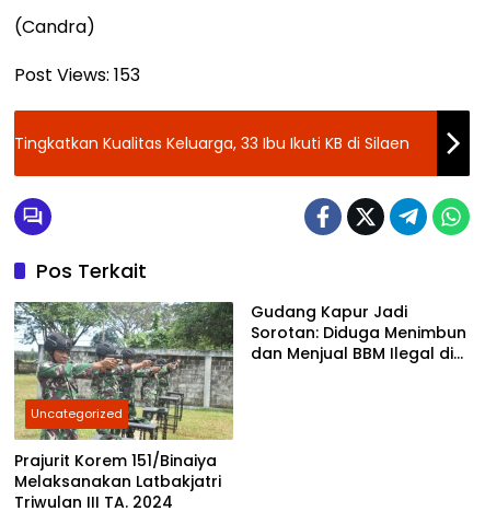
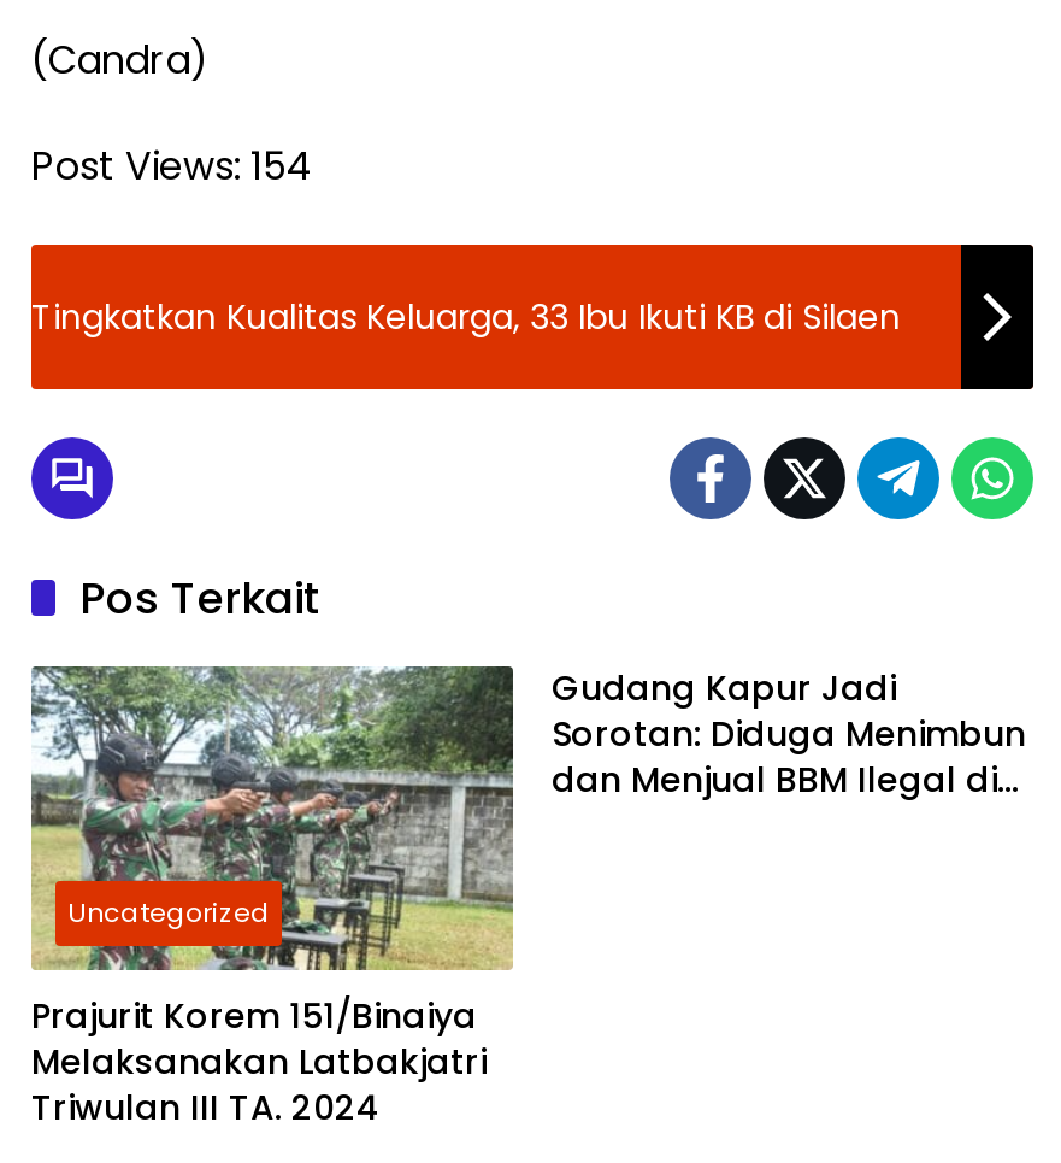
[14,62,140,88] Post Views: 153 -> [31,139,313,194] Post Views: 154

